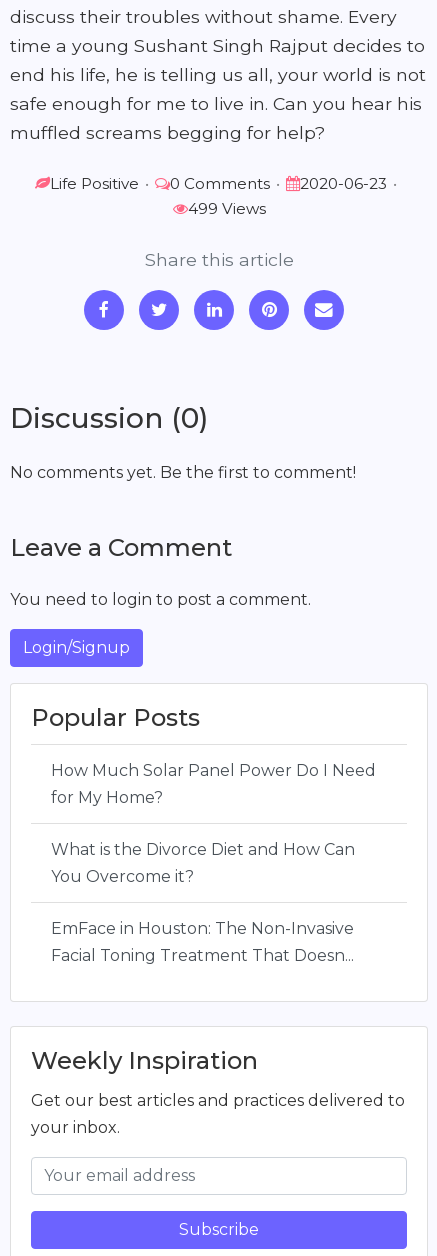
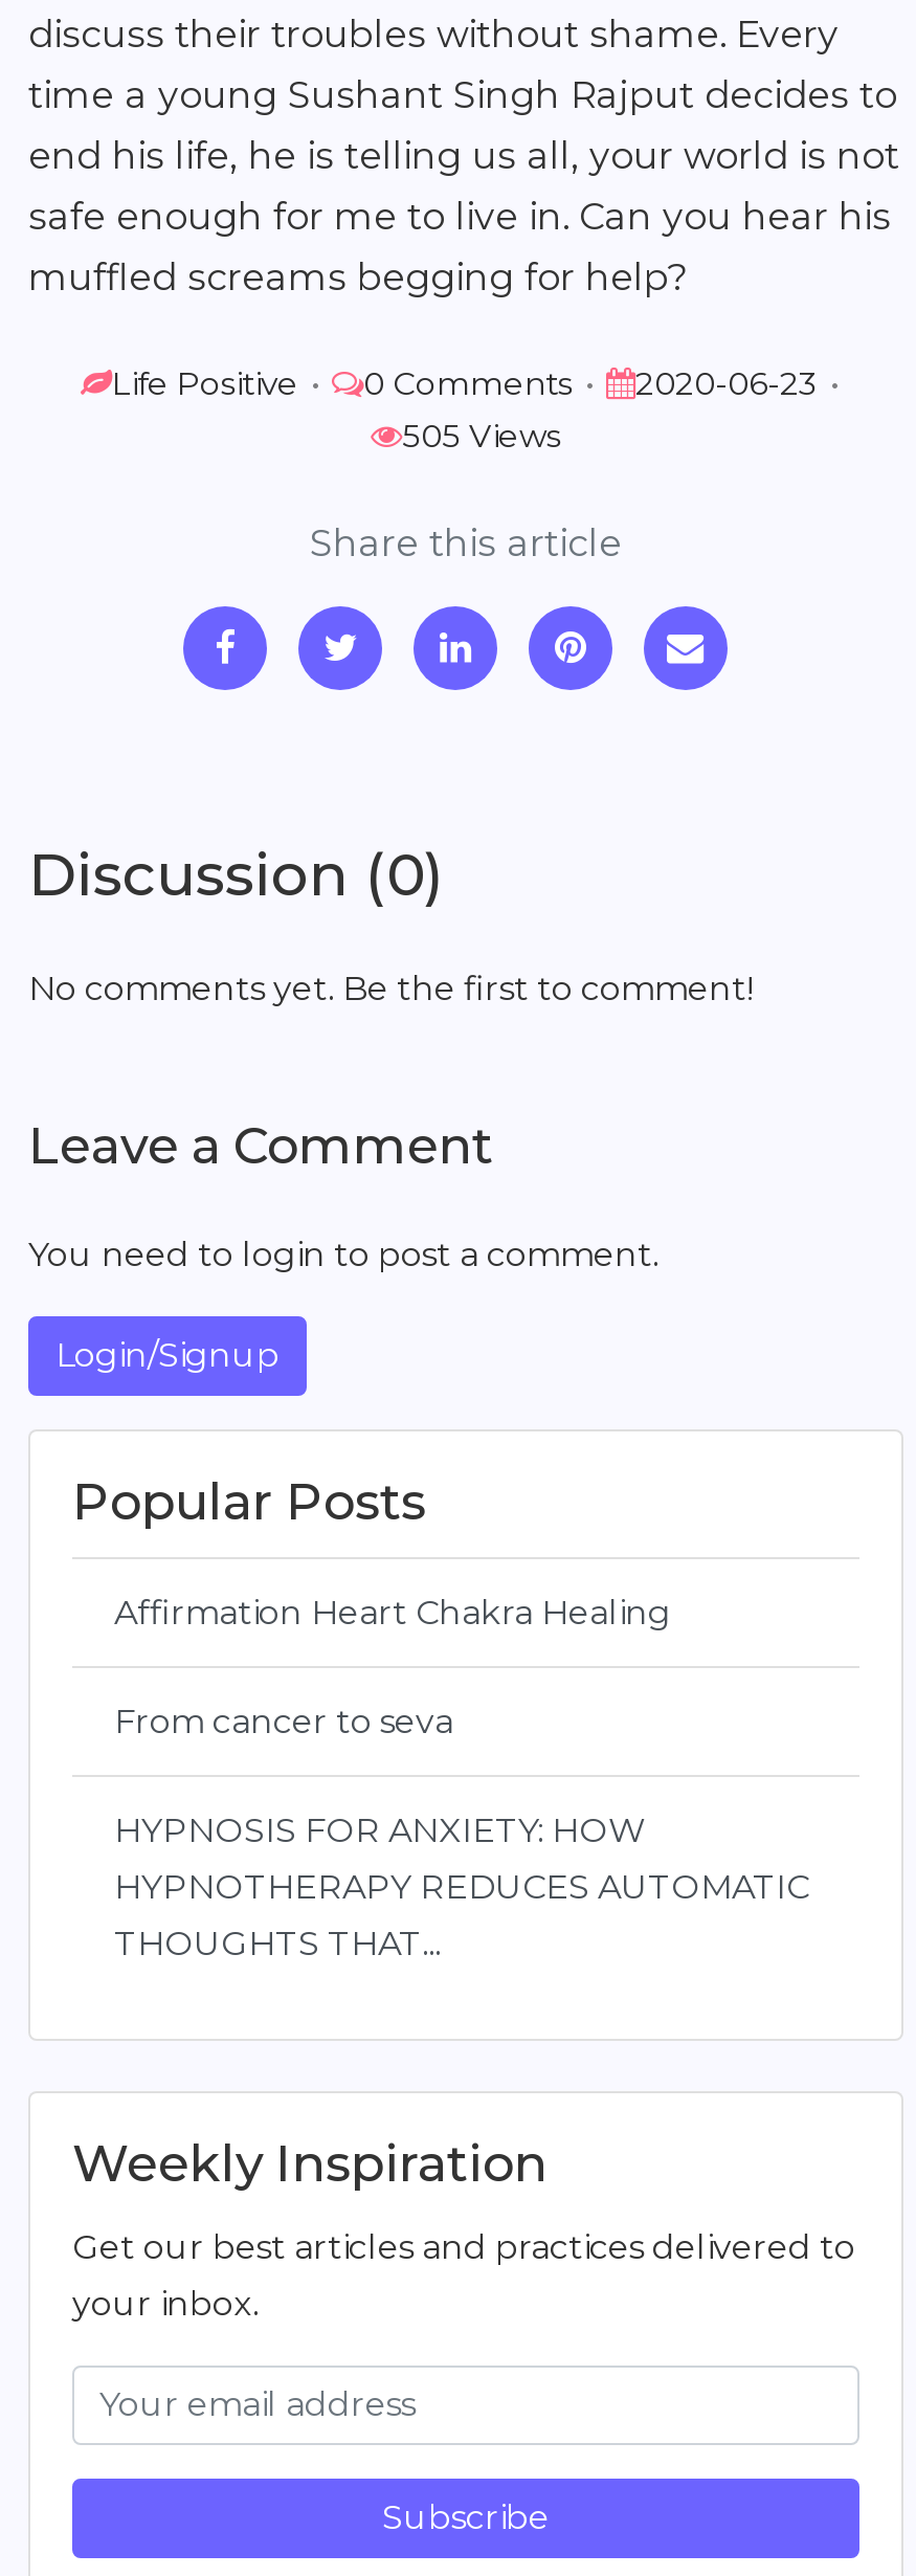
[187,199,265,218] 499 Views -> [402,416,561,456] 505 Views
[51,761,376,807] How Much Solar Panel Power Do I Need | for My Home? -> [114,1593,671,1633] Affirmation Heart Chakra Healing
[51,840,355,886] What is the Divorce Diet and How Can | You Overcome it? -> [114,1702,453,1741] From cancer to seva
[51,919,354,965] EmFace in Houston: The Non-Invasive | Facial Toning Treatment That Doesn... -> [114,1811,809,1963] HYPNOSIS FOR ANXIETY: HOW | HYPNOTHERAPY REDUCES AUTOMATIC | THOUGHTS THAT...

